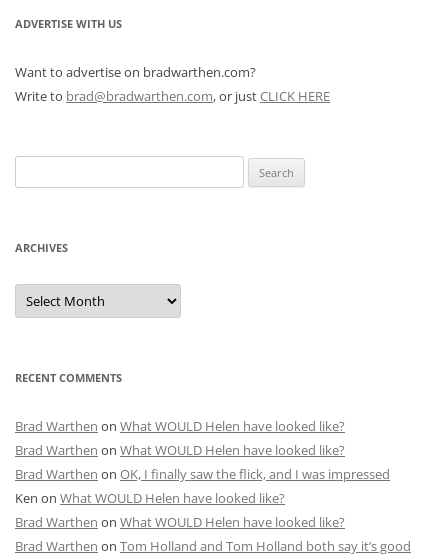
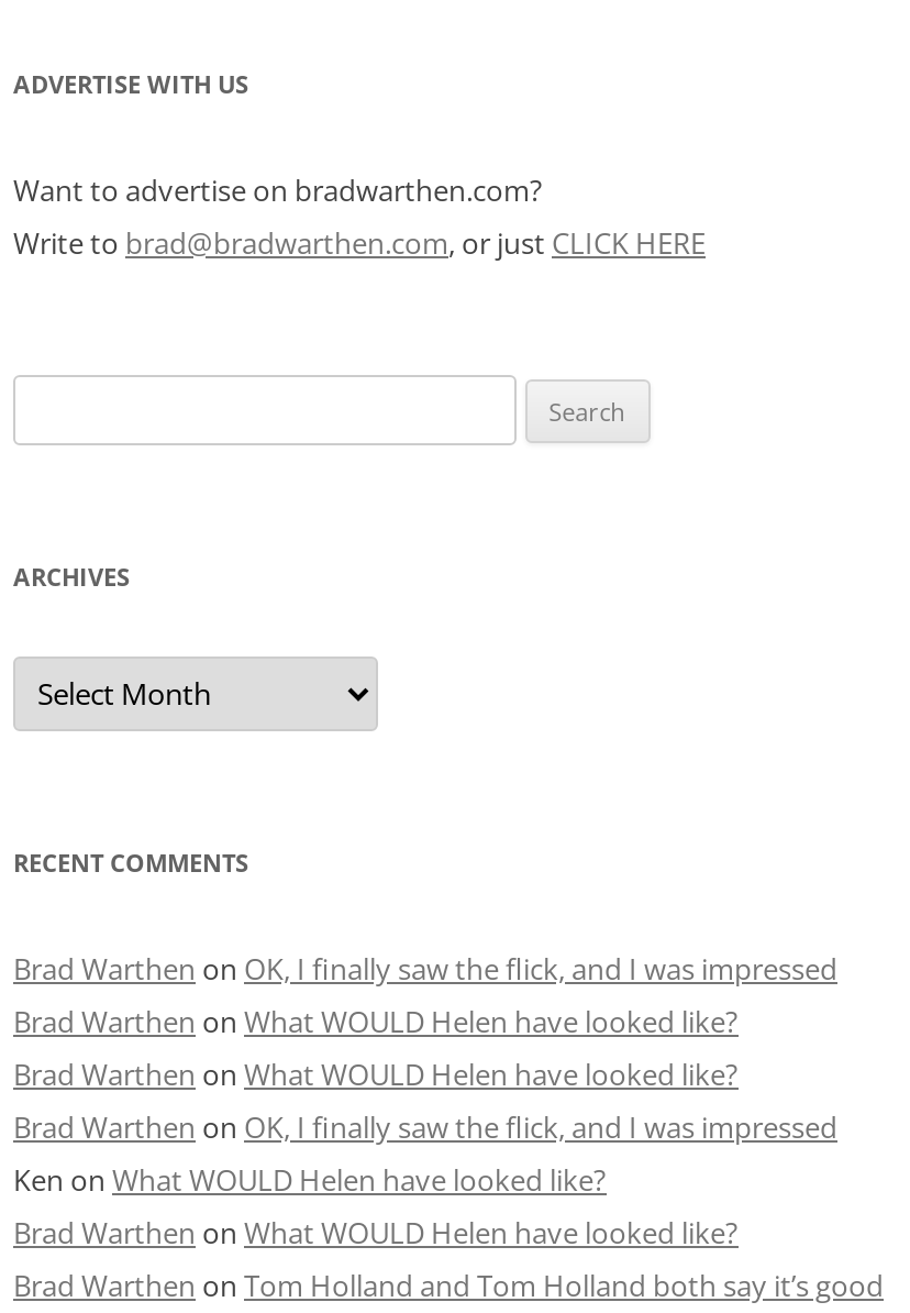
none -> [13,949,837,988] Brad Warthen on OK, I finally saw the flick, and I was impressed

